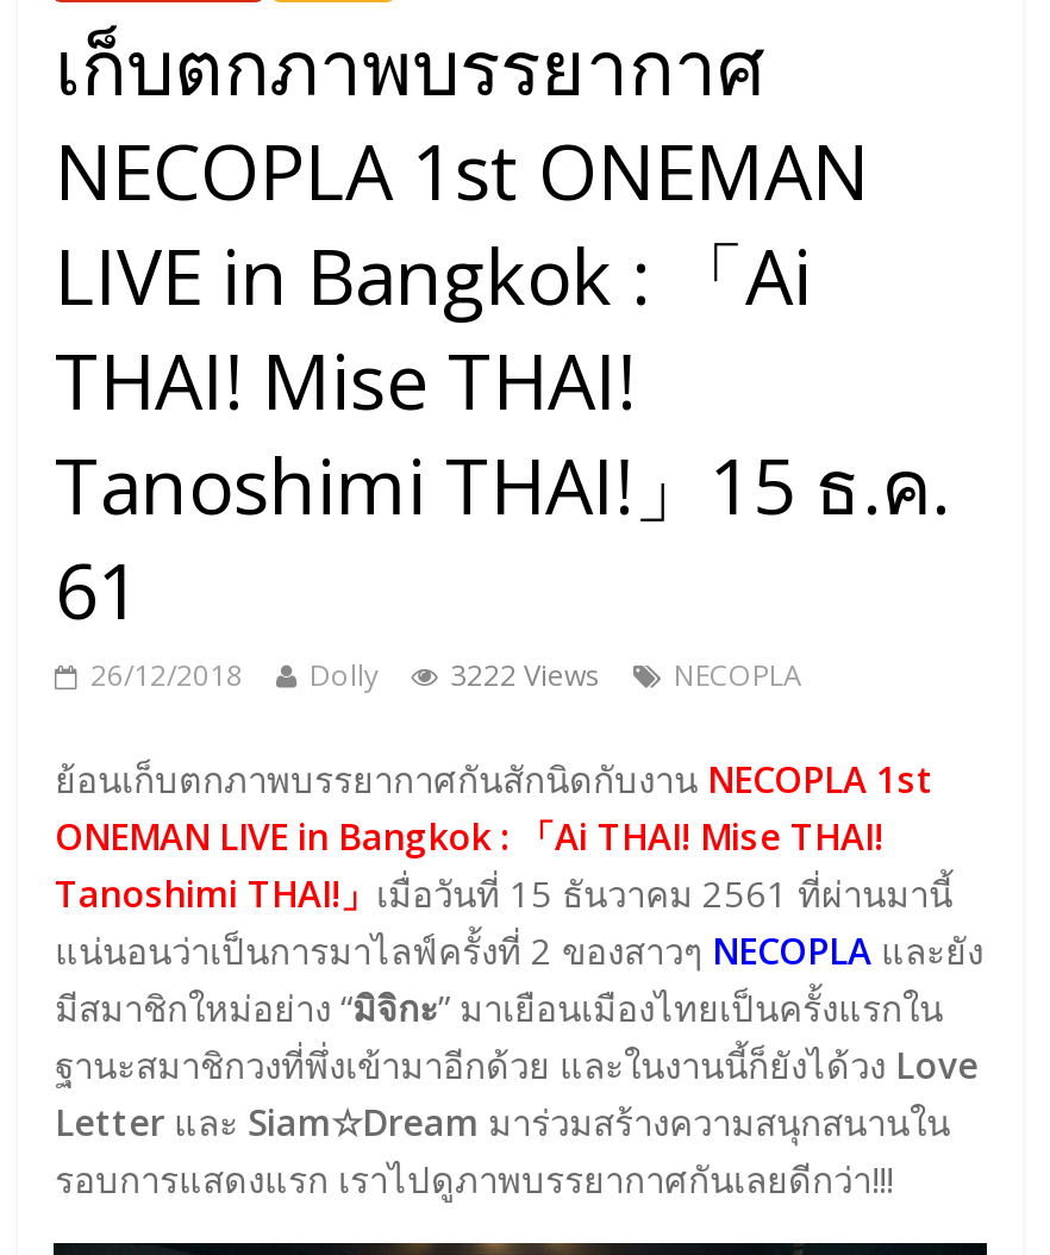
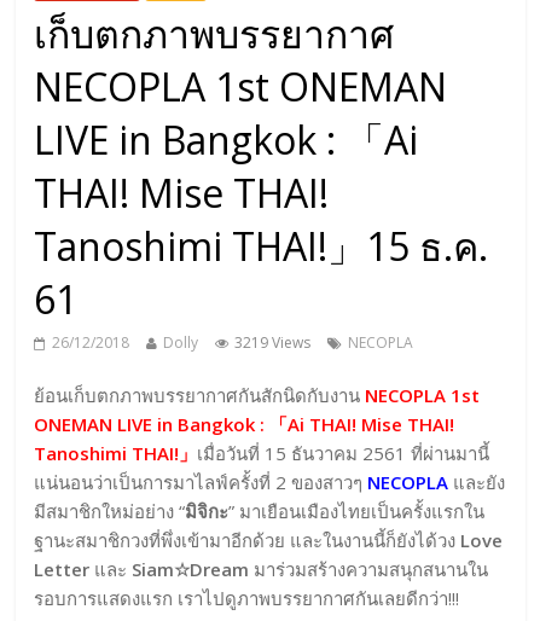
[90,655,802,696] 26/12/2018 Dolly 3222 Views NECOPLA -> [52,332,414,353] 26/12/2018 Dolly 3219 Views NECOPLA

